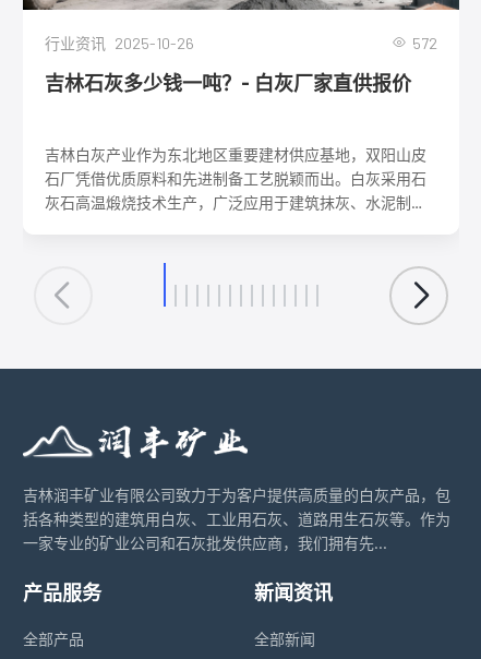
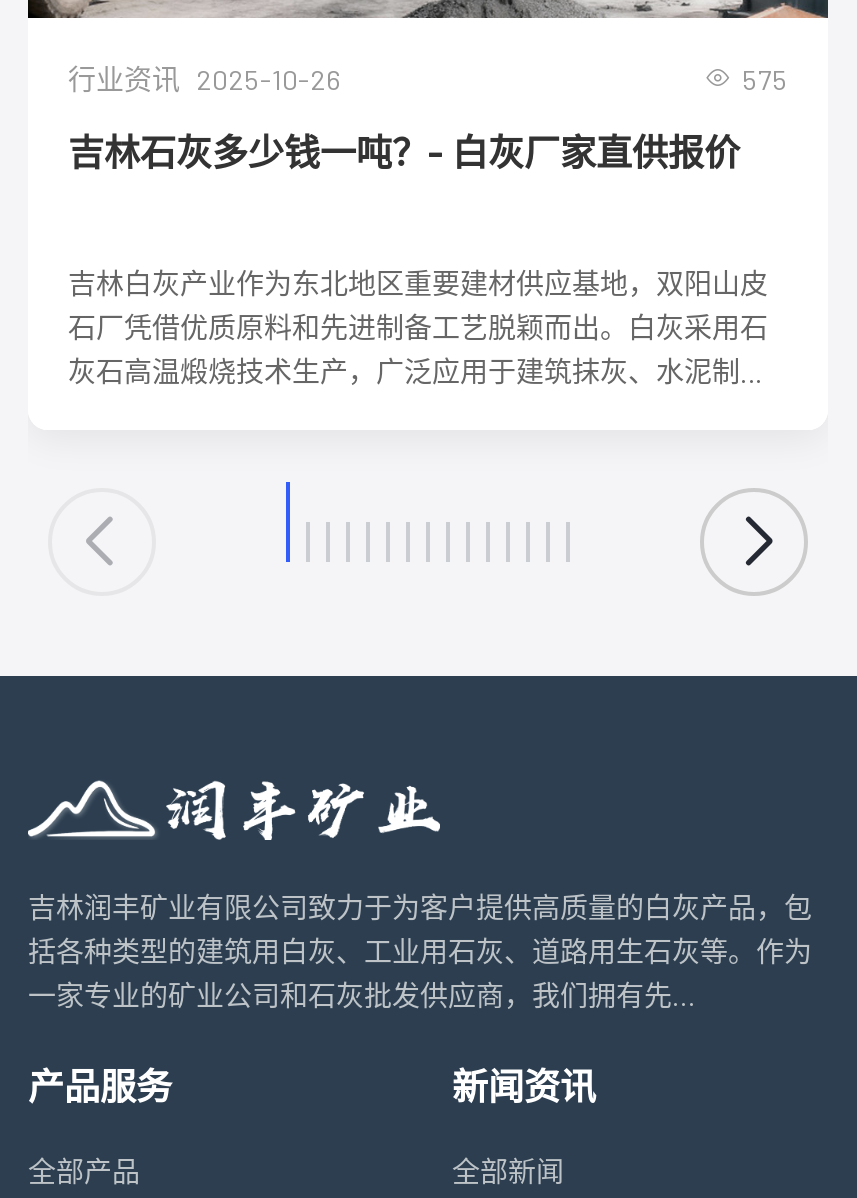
[412,34,437,52] 572 -> [742,62,788,96] 575

